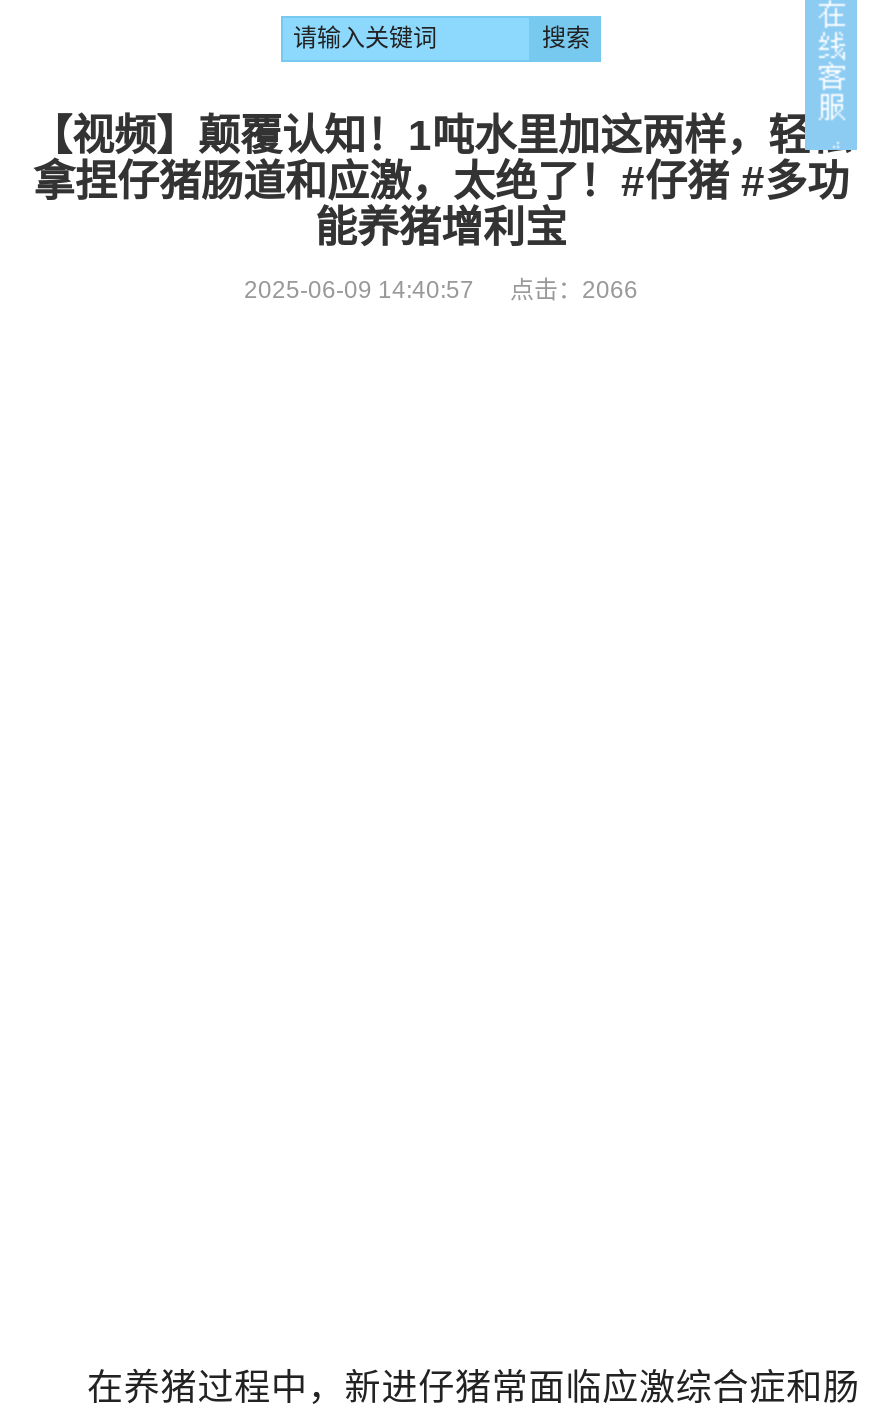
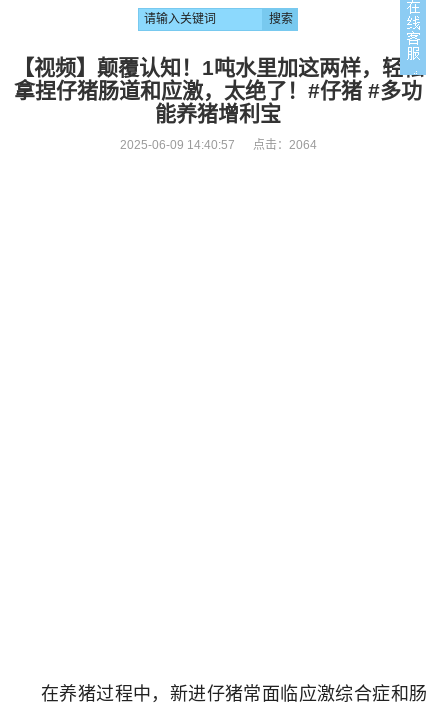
[244,275,638,303] 2025-06-09 14:40:57 点击：2066 -> [119,138,316,152] 2025-06-09 14:40:57 点击：2064

